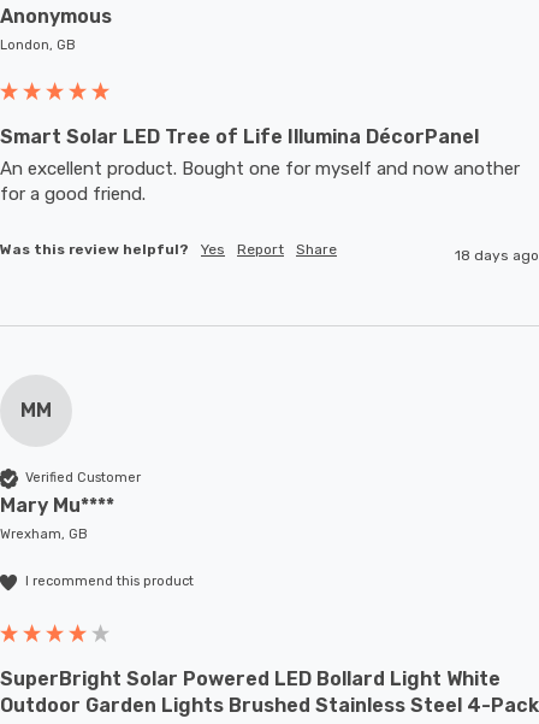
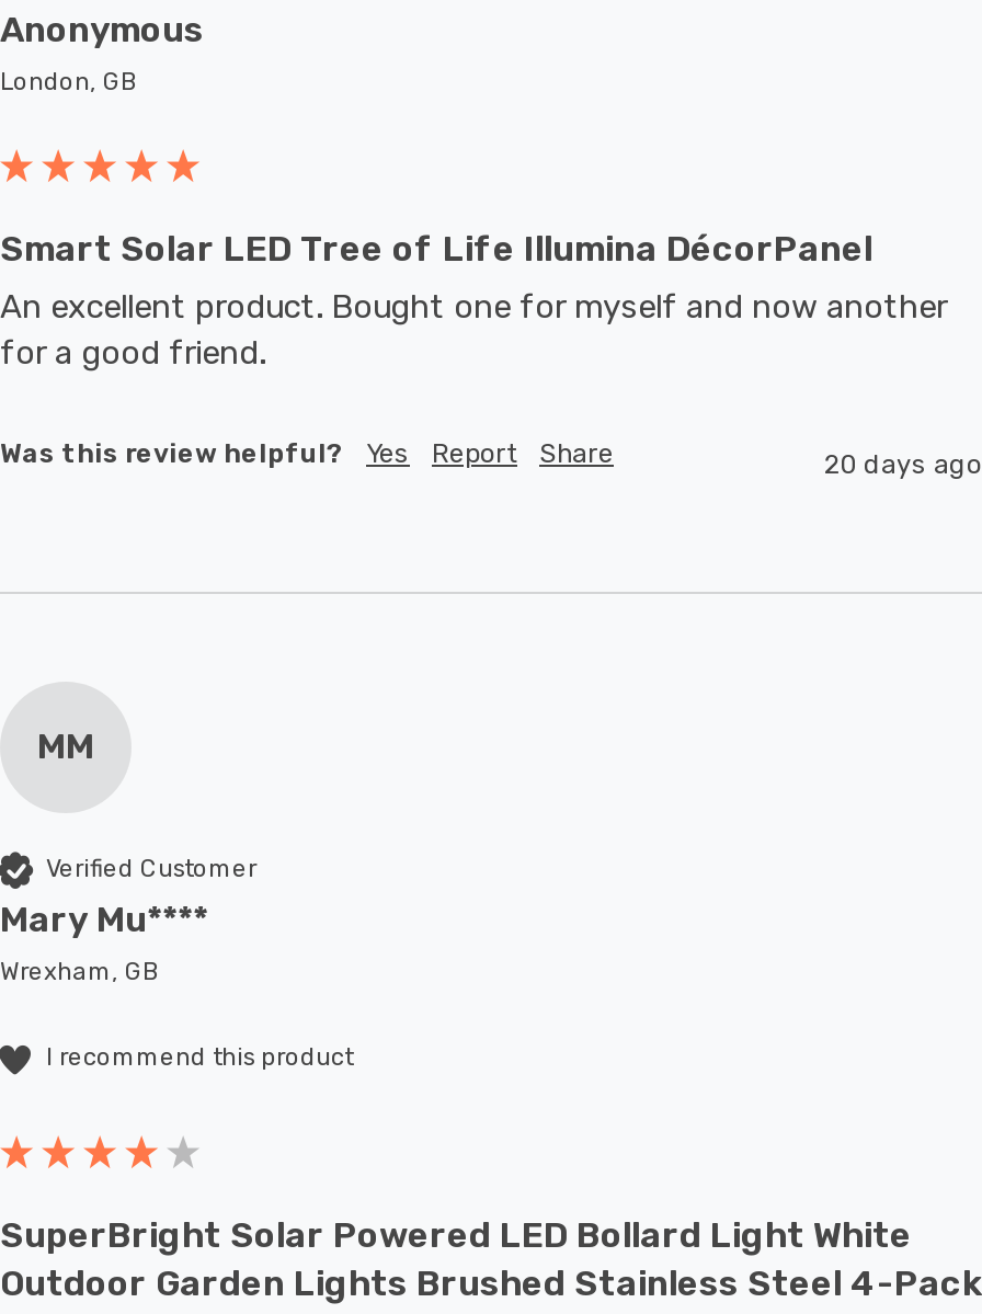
[455,246,539,263] 18 days ago -> [824,448,982,479] 20 days ago

